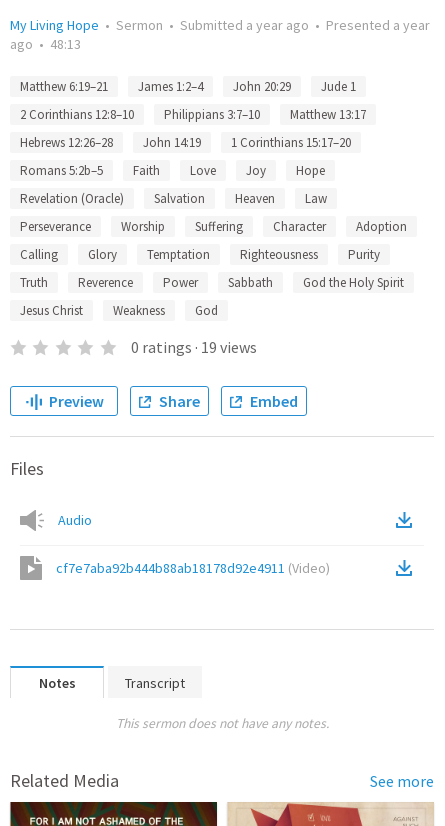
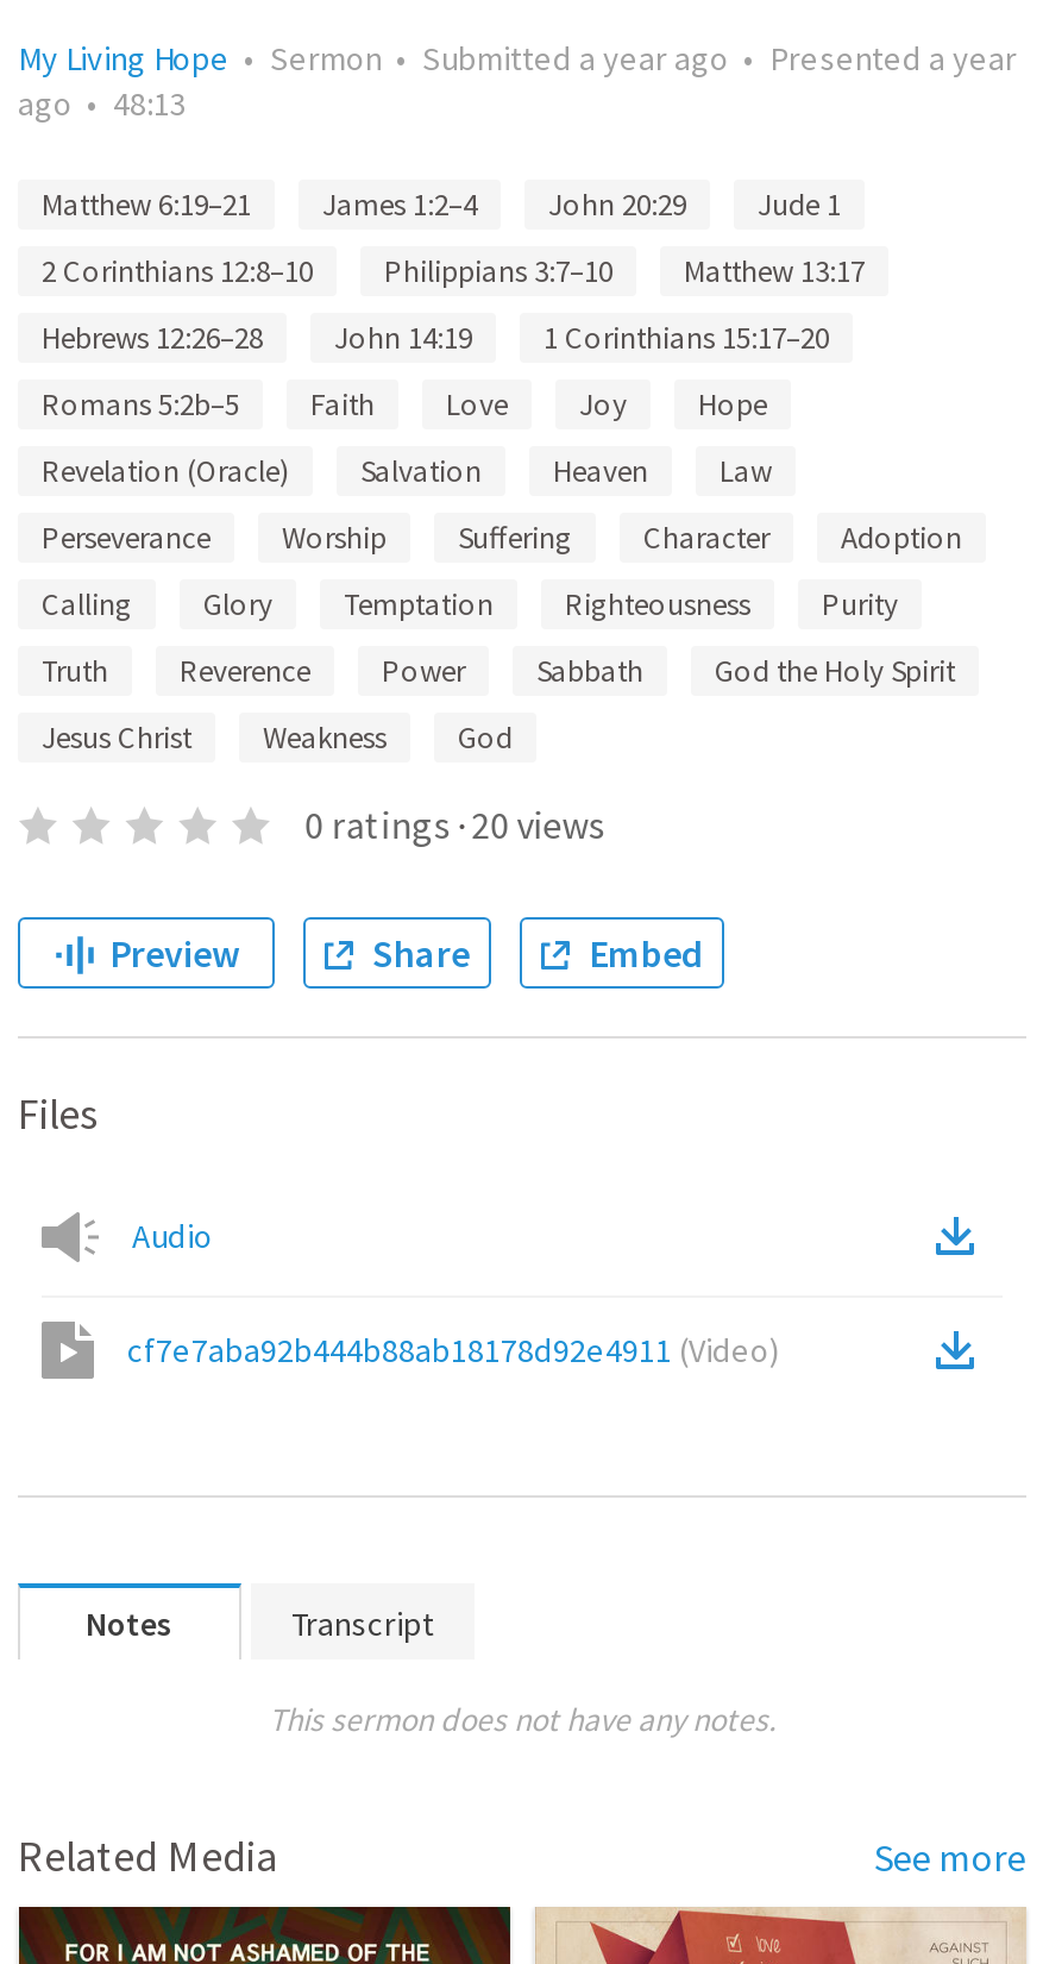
[131,337,257,357] 0 ratings · 19 views -> [305,801,605,848] 0 ratings · 20 views

